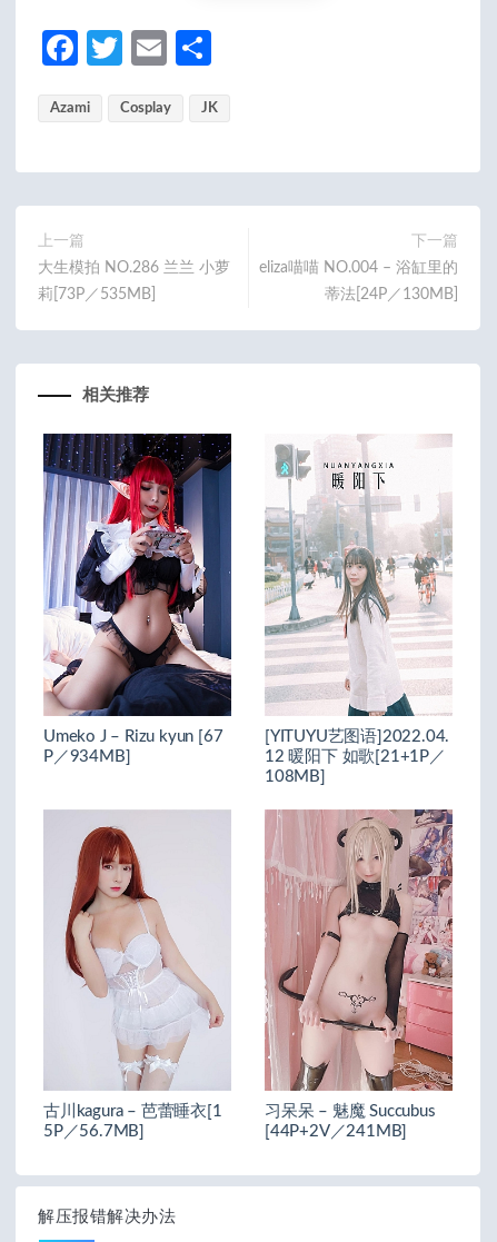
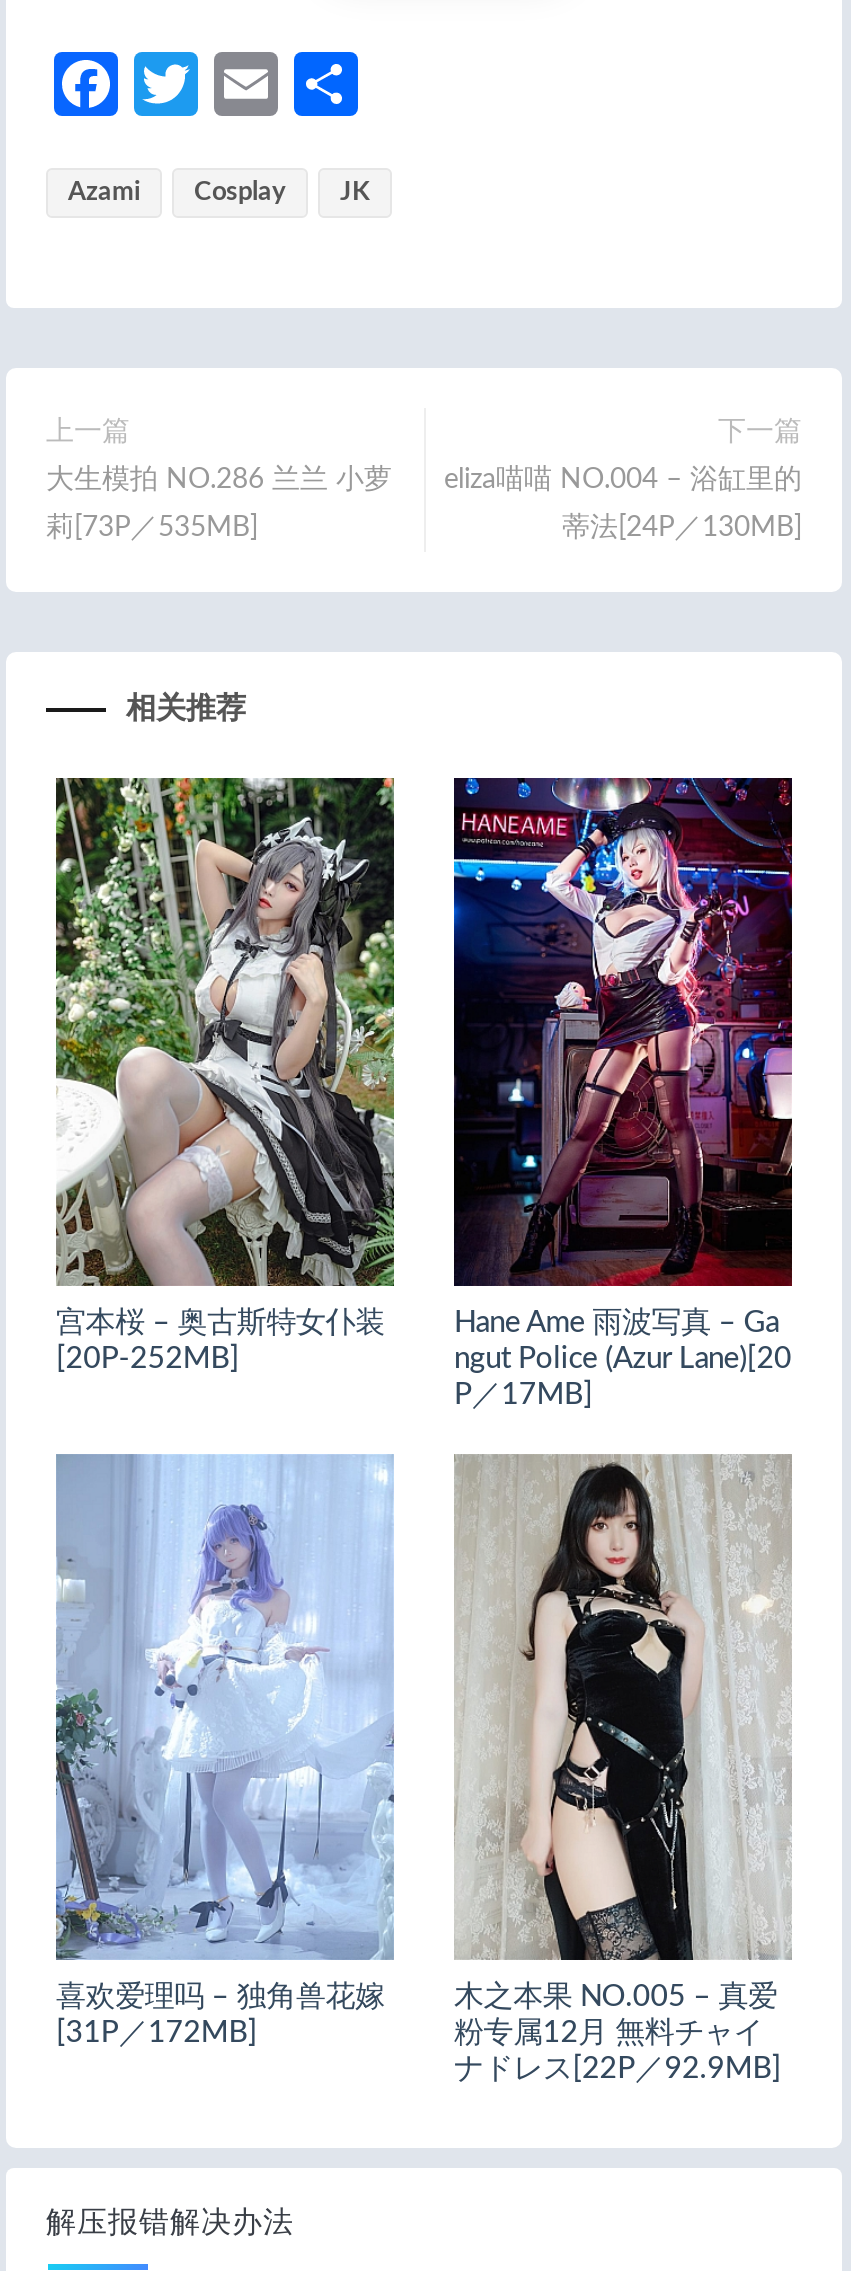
[42,433,232,764] [image] | Umeko J – Rizu kyun [67 | P／934MB] -> [54,777,396,1374] [image] | 宫本桜 – 奥古斯特女仆装 | [20P-252MB]
[265,433,453,784] [image] | [YITUYU艺图语]2022.04. | 12 暖阳下 如歌[21+1P／ | 108MB] -> [452,775,794,1410] [image] | Hane Ame 雨波写真 – Ga | ngut Police (Azur Lane)[20 | P／17MB]
[43,811,230,1140] [image] | 古川kagura – 芭蕾睡衣[1 | 5P／56.7MB] -> [54,1455,394,2049] [image] | 喜欢爱理吗 – 独角兽花嫁 | [31P／172MB]
[265,809,453,1140] [image] | 习呆呆 – 魅魔 Succubus | [44P+2V／241MB] -> [454,1457,790,2085] [image] | 木之本果 NO.005 – 真爱 | 粉专属12月 無料チャイ | ナドレス[22P／92.9MB]

